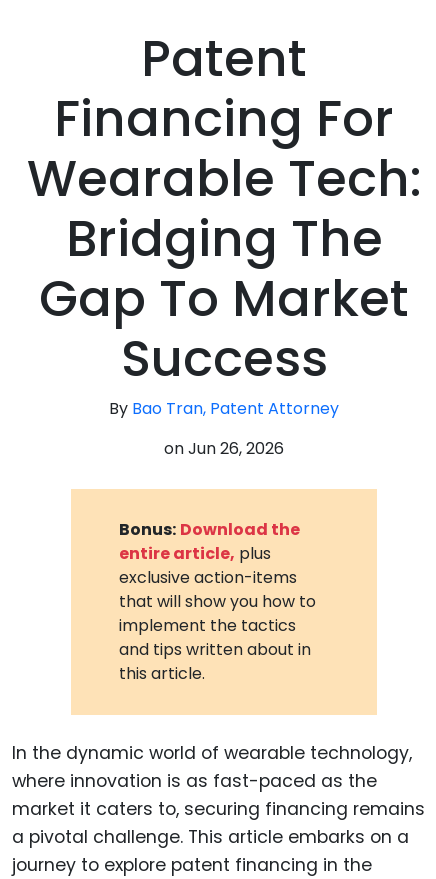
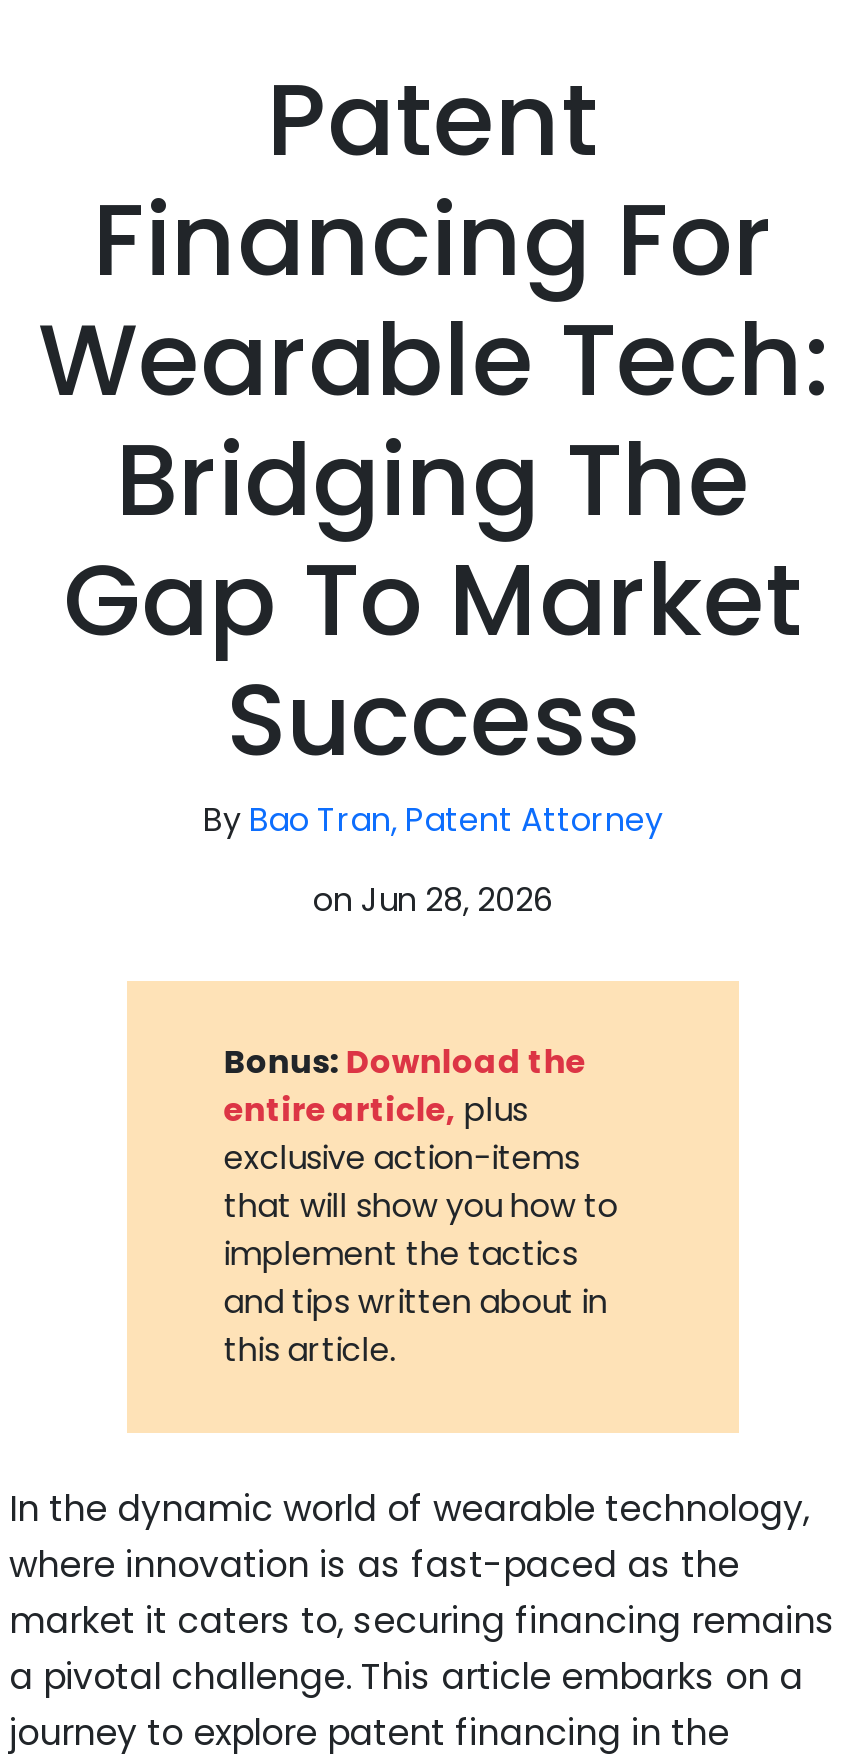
[164,437,284,460] on Jun 26, 2026 -> [313,877,553,923] on Jun 28, 2026

